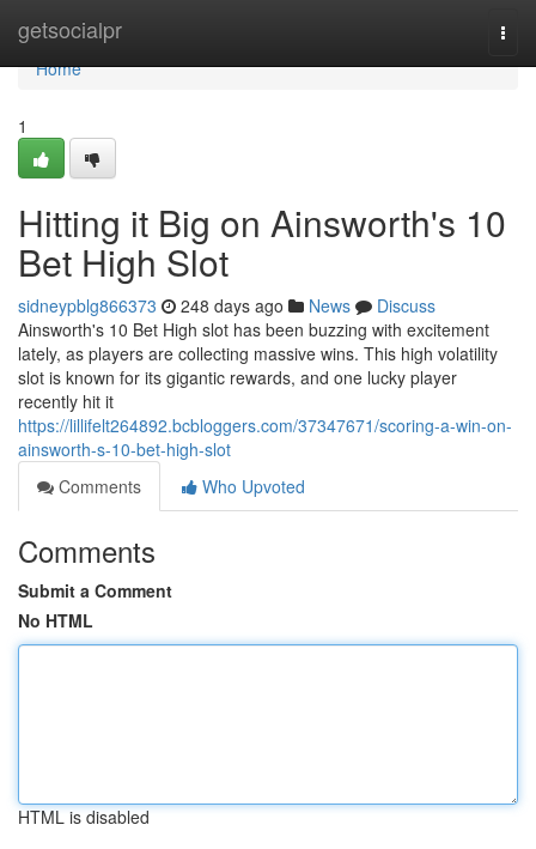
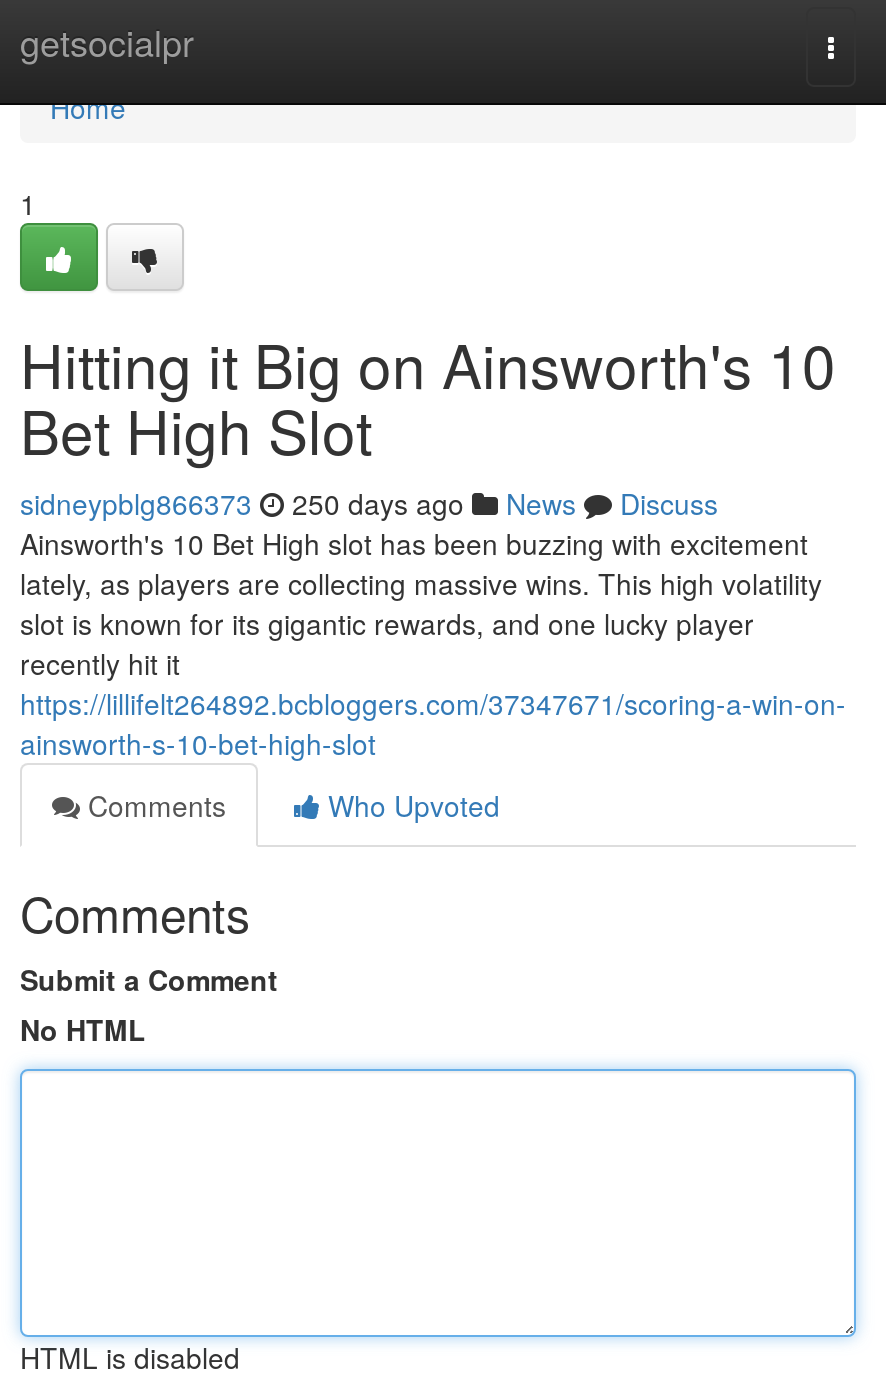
[18,293,435,317] sidneypblg866373 248 days ago News Discuss -> [20,483,718,523] sidneypblg866373 250 days ago News Discuss

